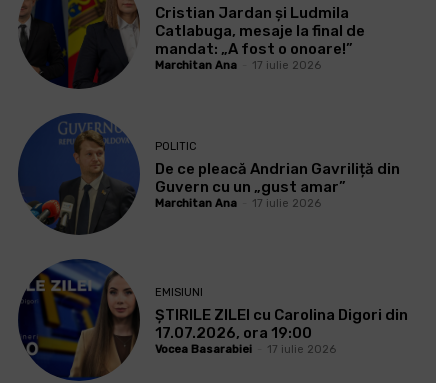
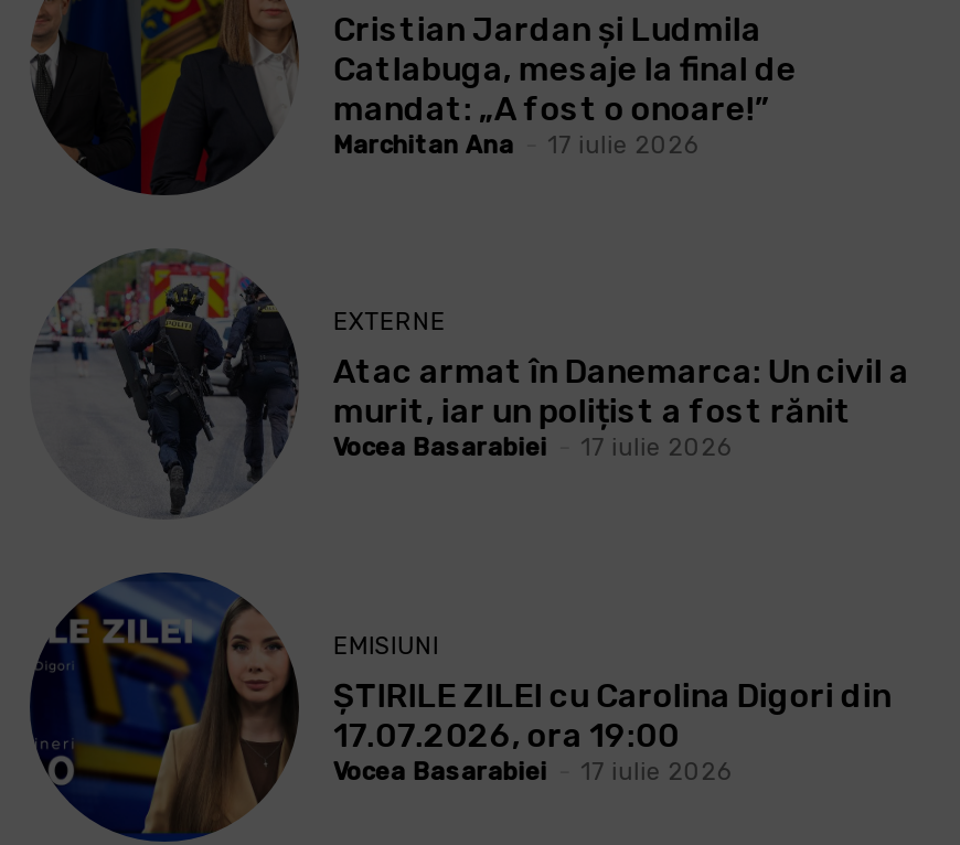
[17,113,400,235] [image] | POLITIC | De ce pleacă Andrian Gavriliță din | Guvern cu un „gust amar” | Marchitan Ana - 17 iulie 2026 -> [30,249,909,516] [image] | EXTERNE | Atac armat în Danemarca: Un civil a | murit, iar un polițist a fost rănit | Vocea Basarabiei - 17 iulie 2026

